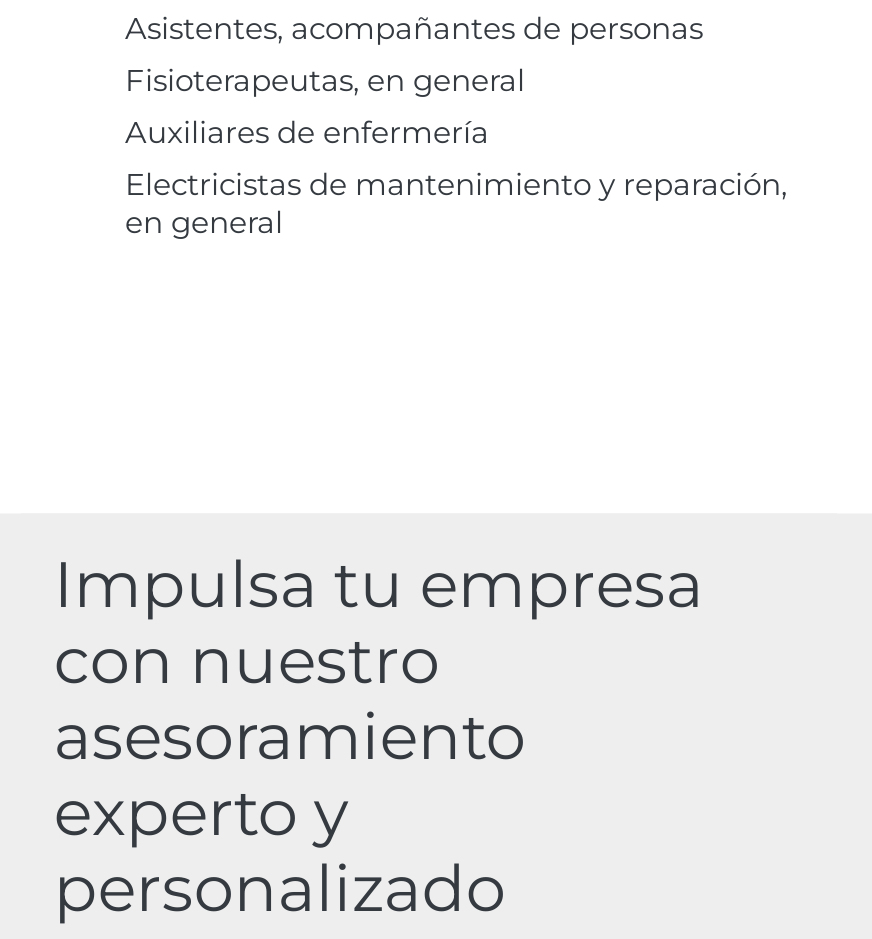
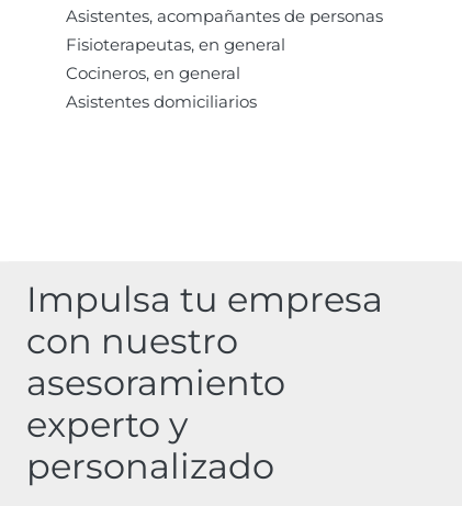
[125,113,787,241] Auxiliares de enfermería | Electricistas de mantenimiento y reparación, | en general -> [66,63,257,112] Cocineros, en general | Asistentes domiciliarios

